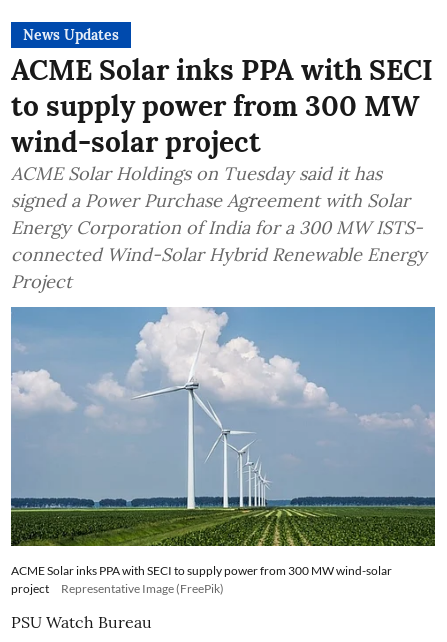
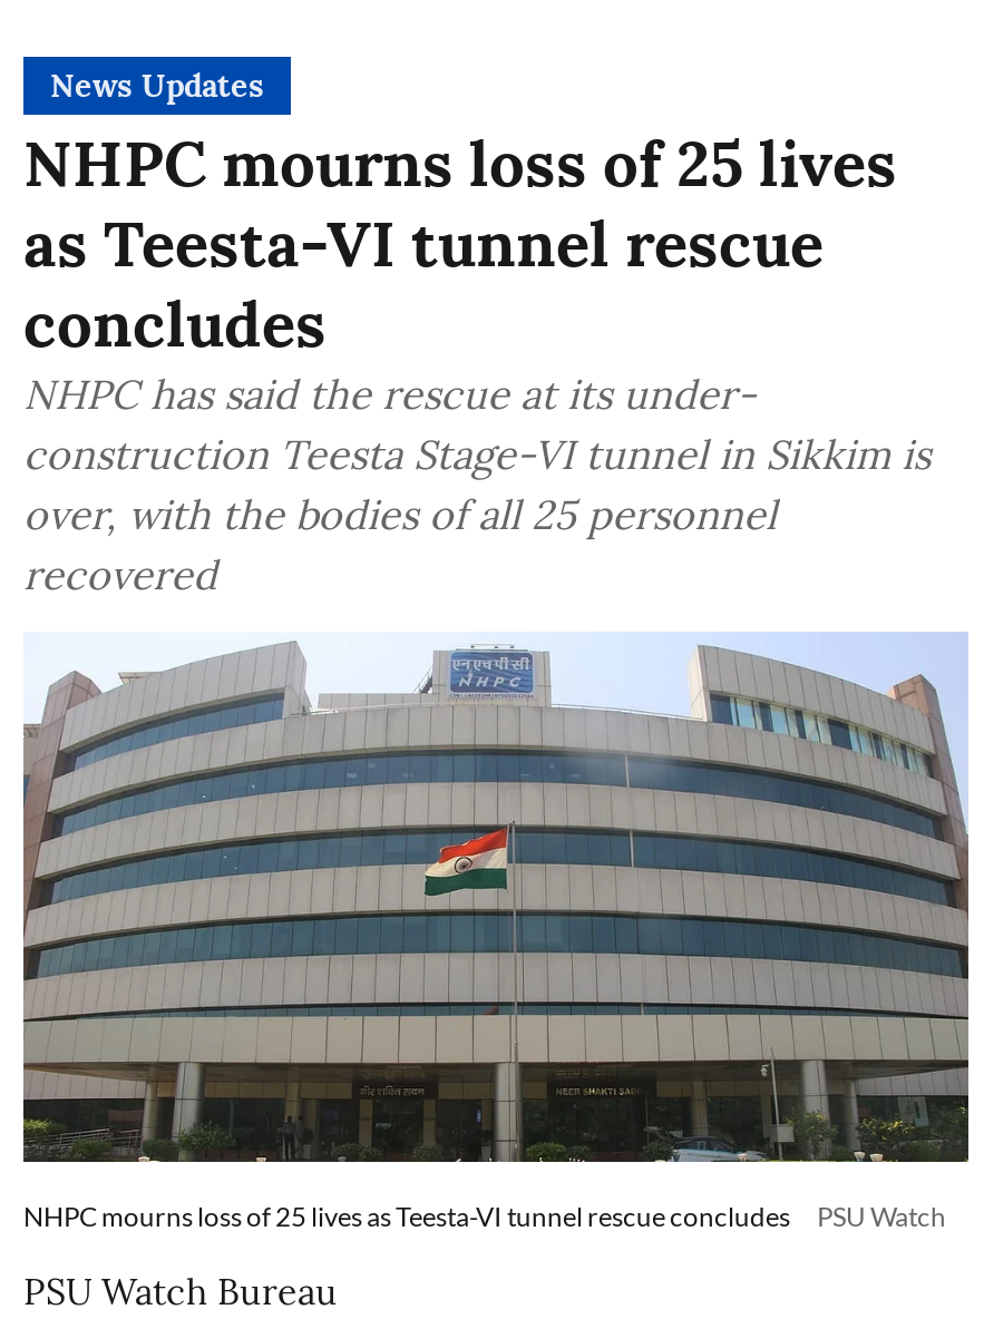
[11,52,433,293] ACME Solar inks PPA with SECI | to supply power from 300 MW | wind-solar project | ACME Solar Holdings on Tuesday said it has | signed a Power Purchase Agreement with Solar | Energy Corporation of India for a 300 MW ISTS- | connected Wind-Solar Hybrid Renewable Energy | Project -> [23,123,933,600] NHPC mourns loss of 25 lives | as Teesta-VI tunnel rescue | concludes | NHPC has said the rescue at its under- | construction Teesta Stage-VI tunnel in Sikkim is | over, with the bodies of all 25 personnel | recovered
[10,306,436,596] [image] | ACME Solar inks PPA with SECI to supply power from 300 MW wind-solar | project | Representative Image (FreePik) -> [21,631,971,1234] [image] | NHPC mourns loss of 25 lives as Teesta-VI tunnel rescue concludes | PSU Watch

